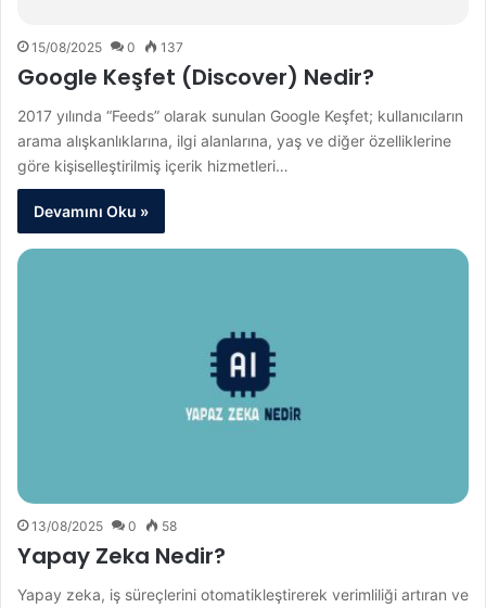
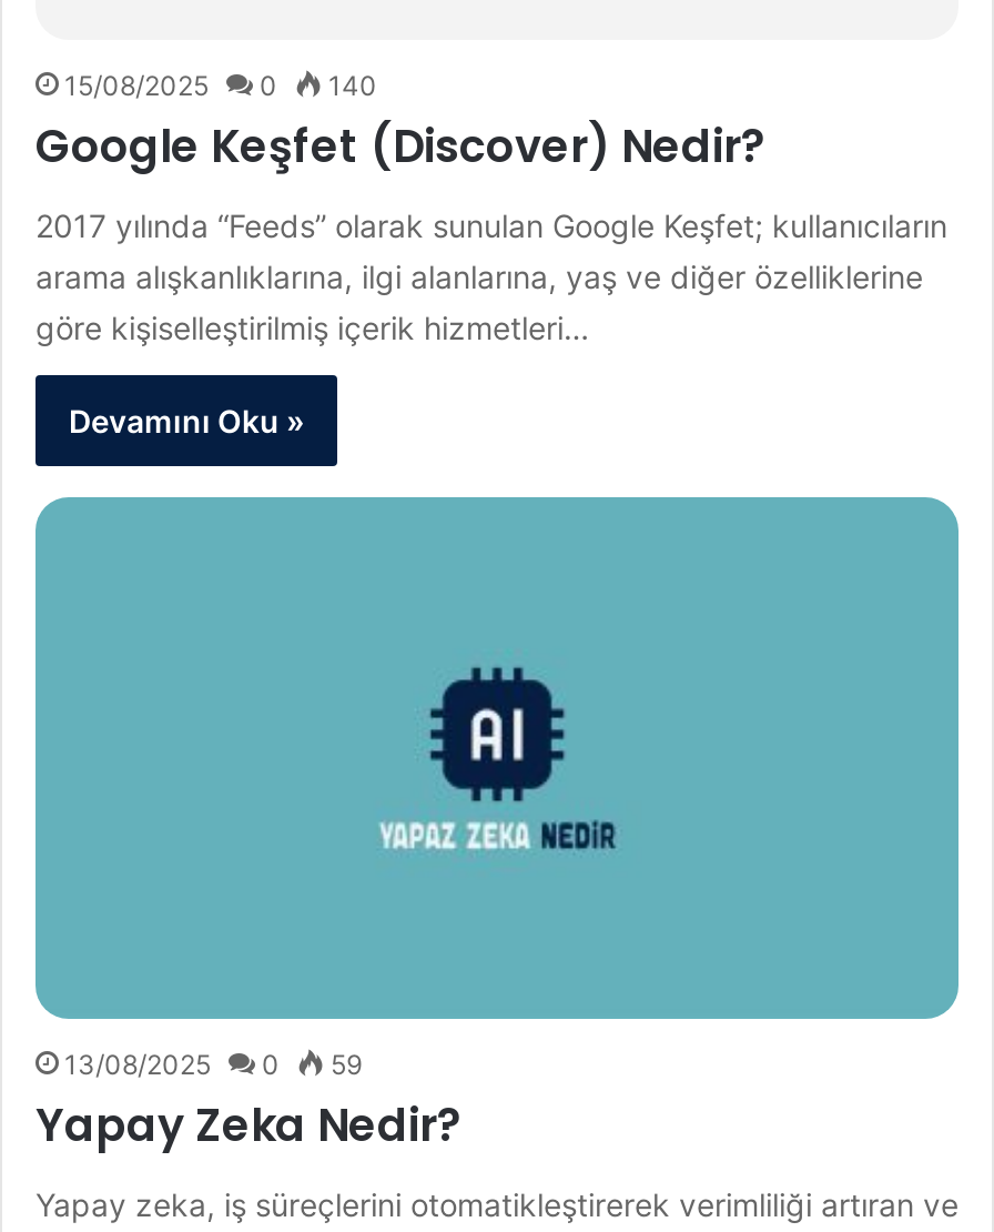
[31,39,183,56] 15/08/2025 0 137 -> [64,69,377,103] 15/08/2025 0 140
[31,518,177,534] 13/08/2025 0 58 -> [64,1048,362,1081] 13/08/2025 0 59

